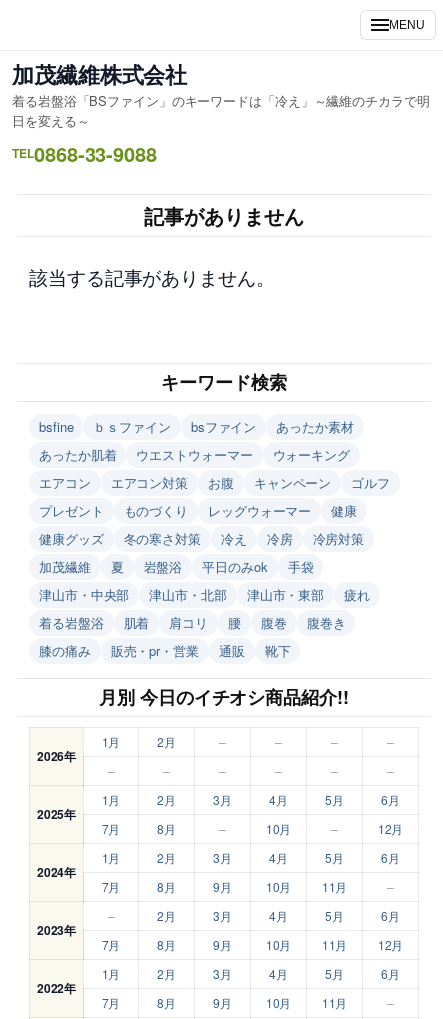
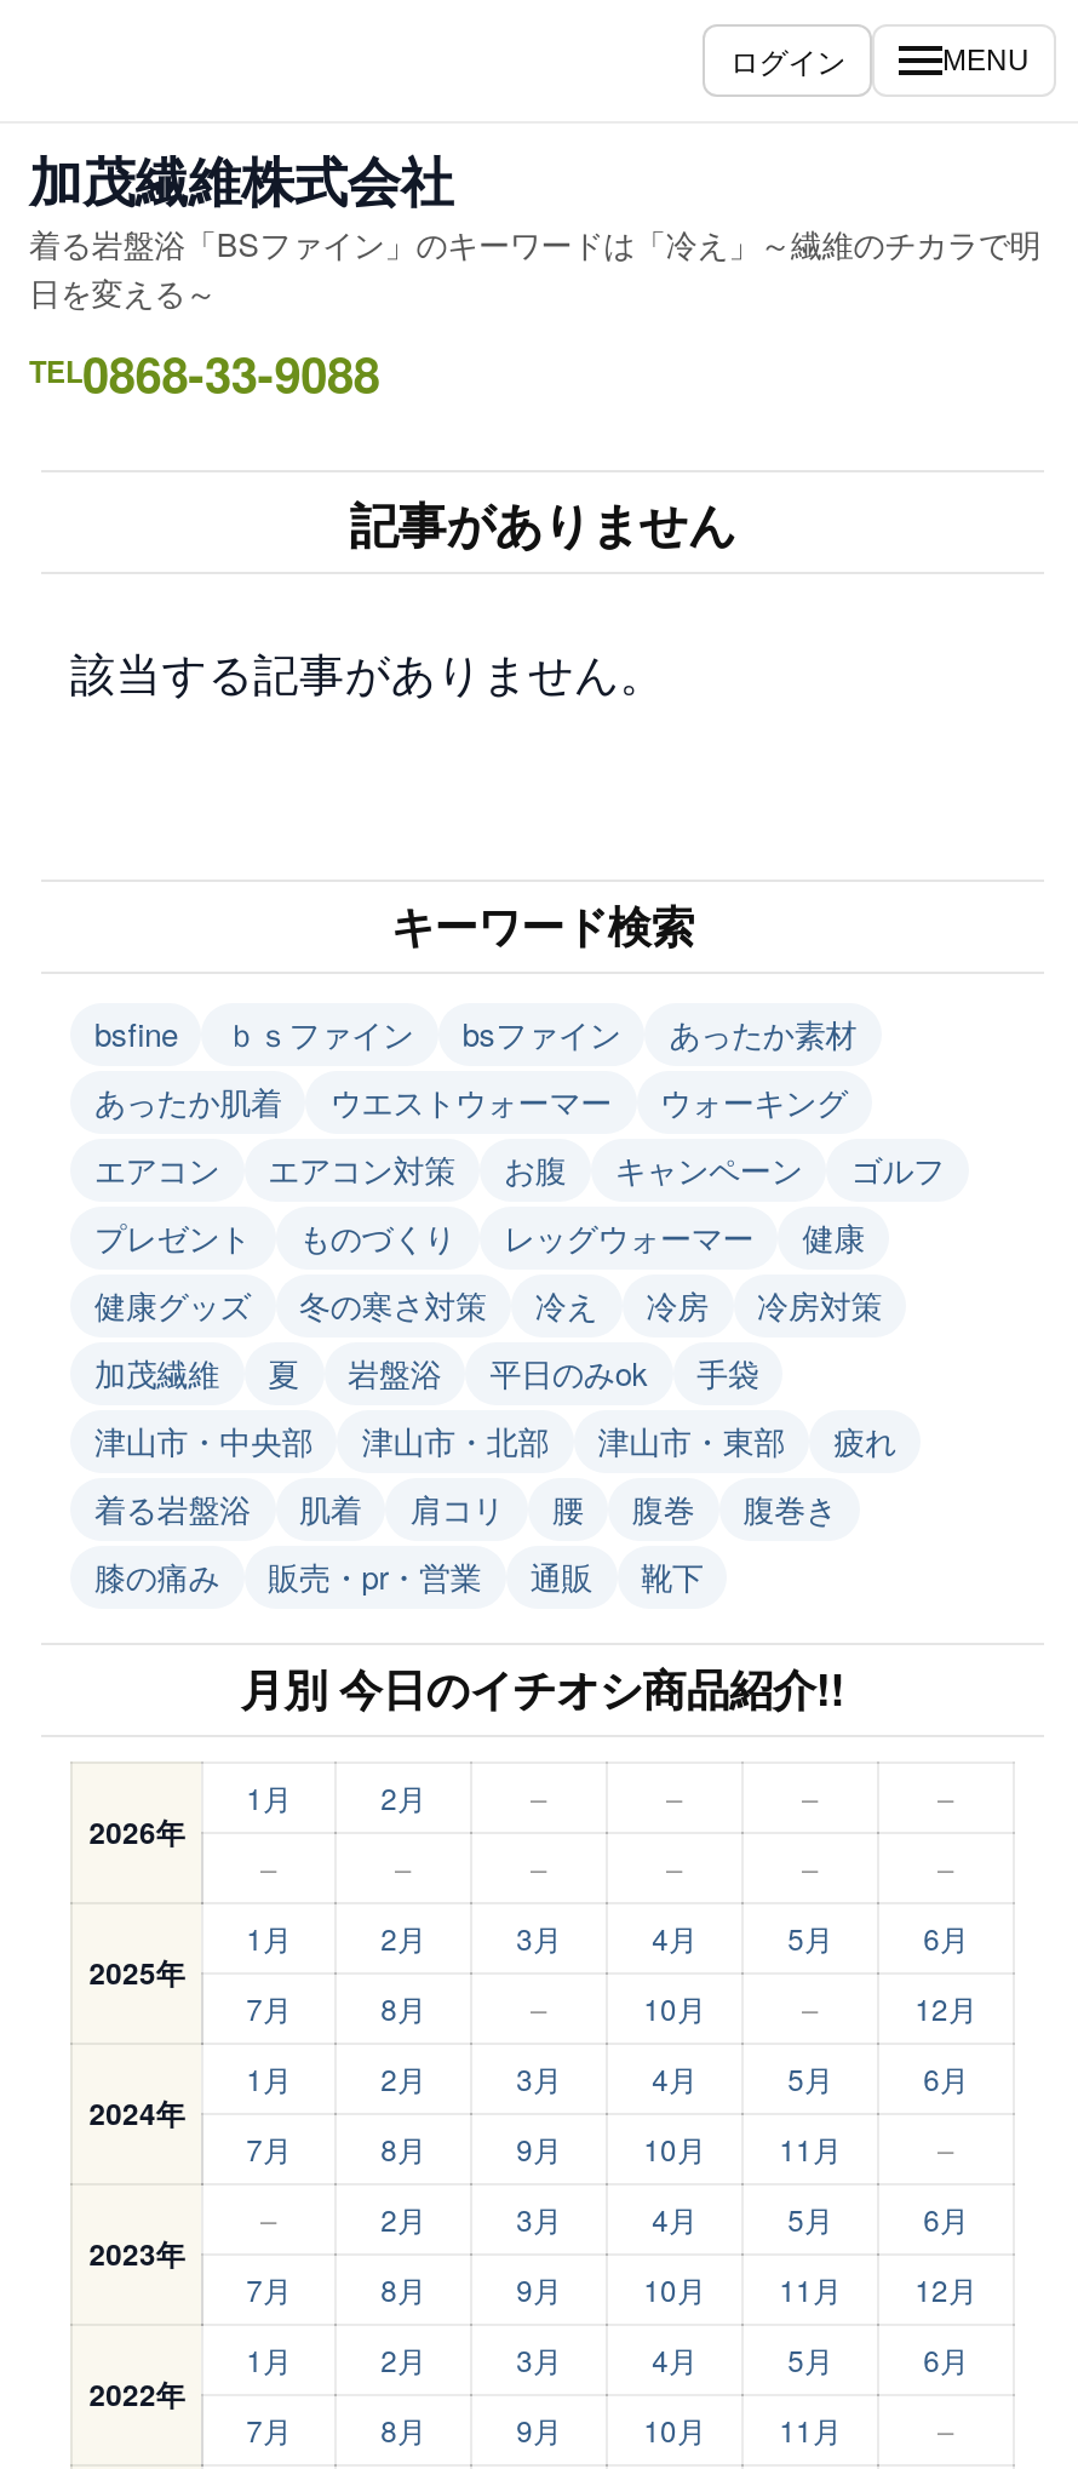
none -> [730,39,845,80] ログイン

